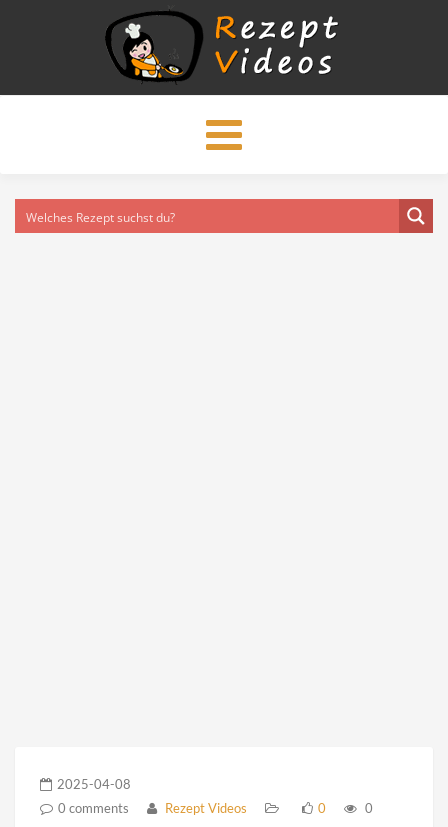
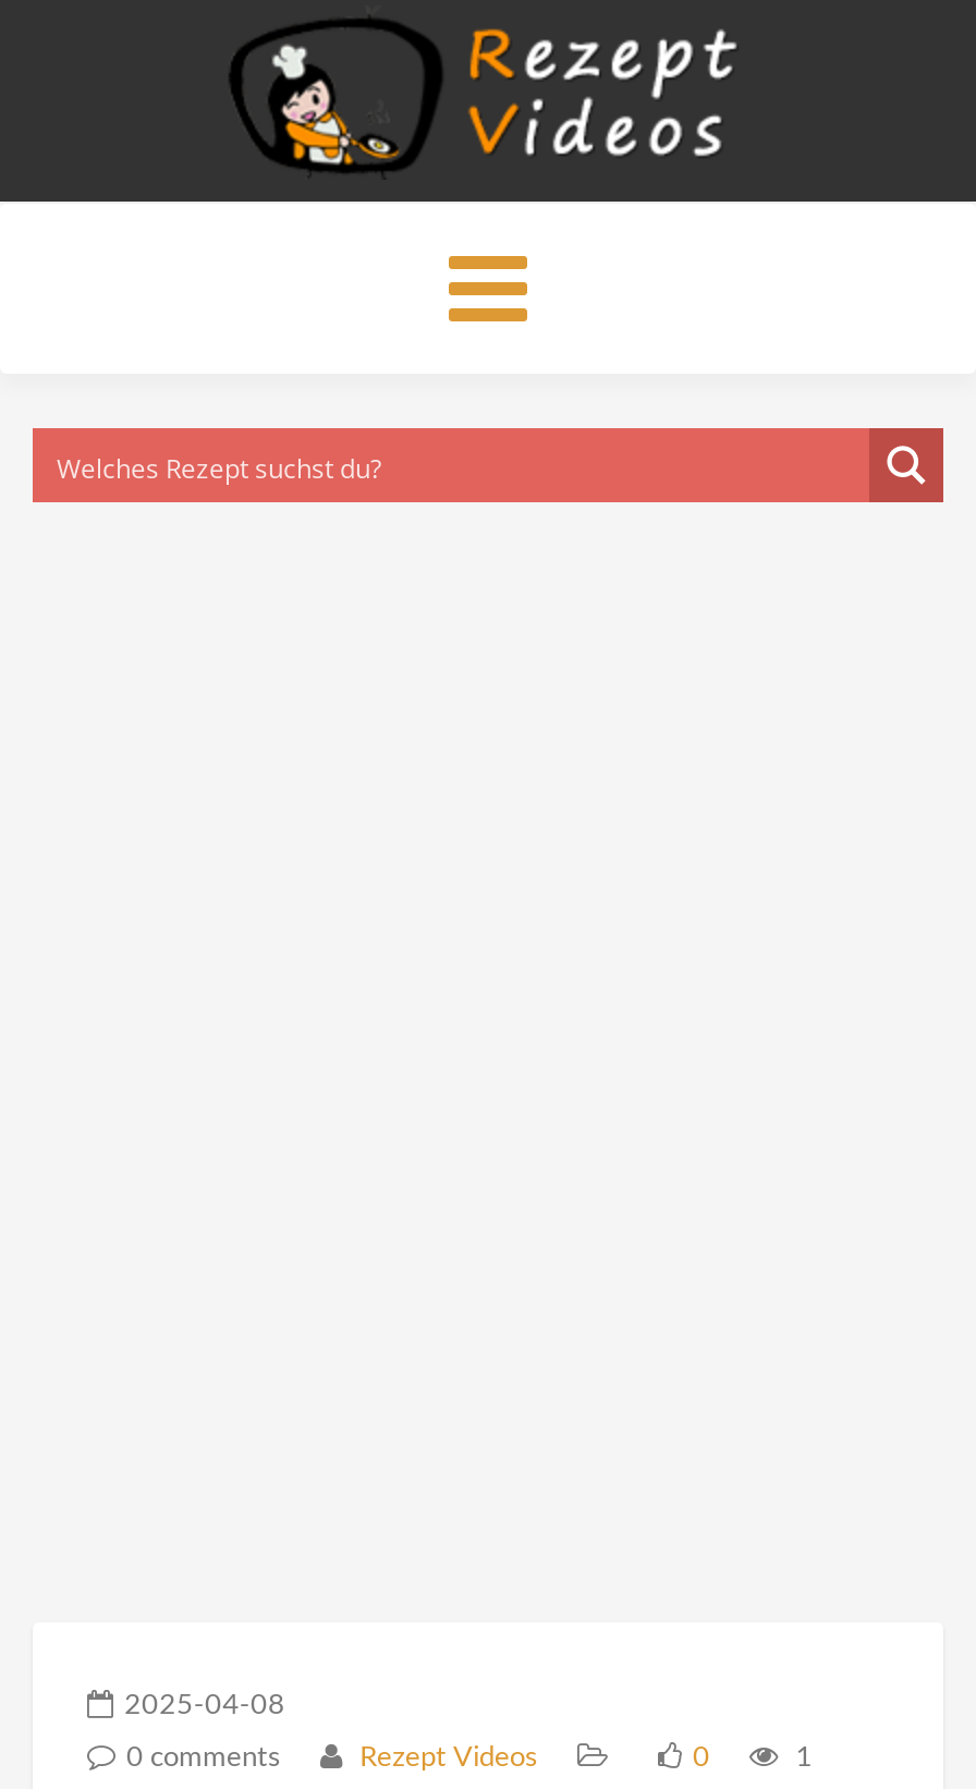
[362,800,373,816] 0 -> [789,1738,813,1773] 1

